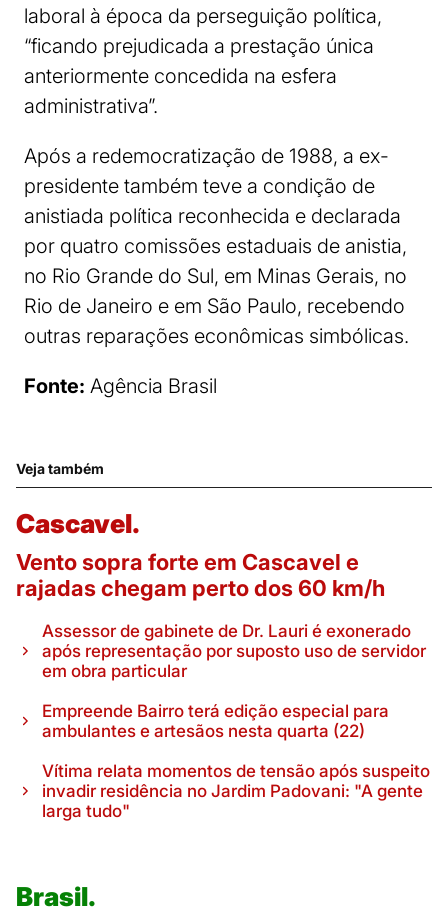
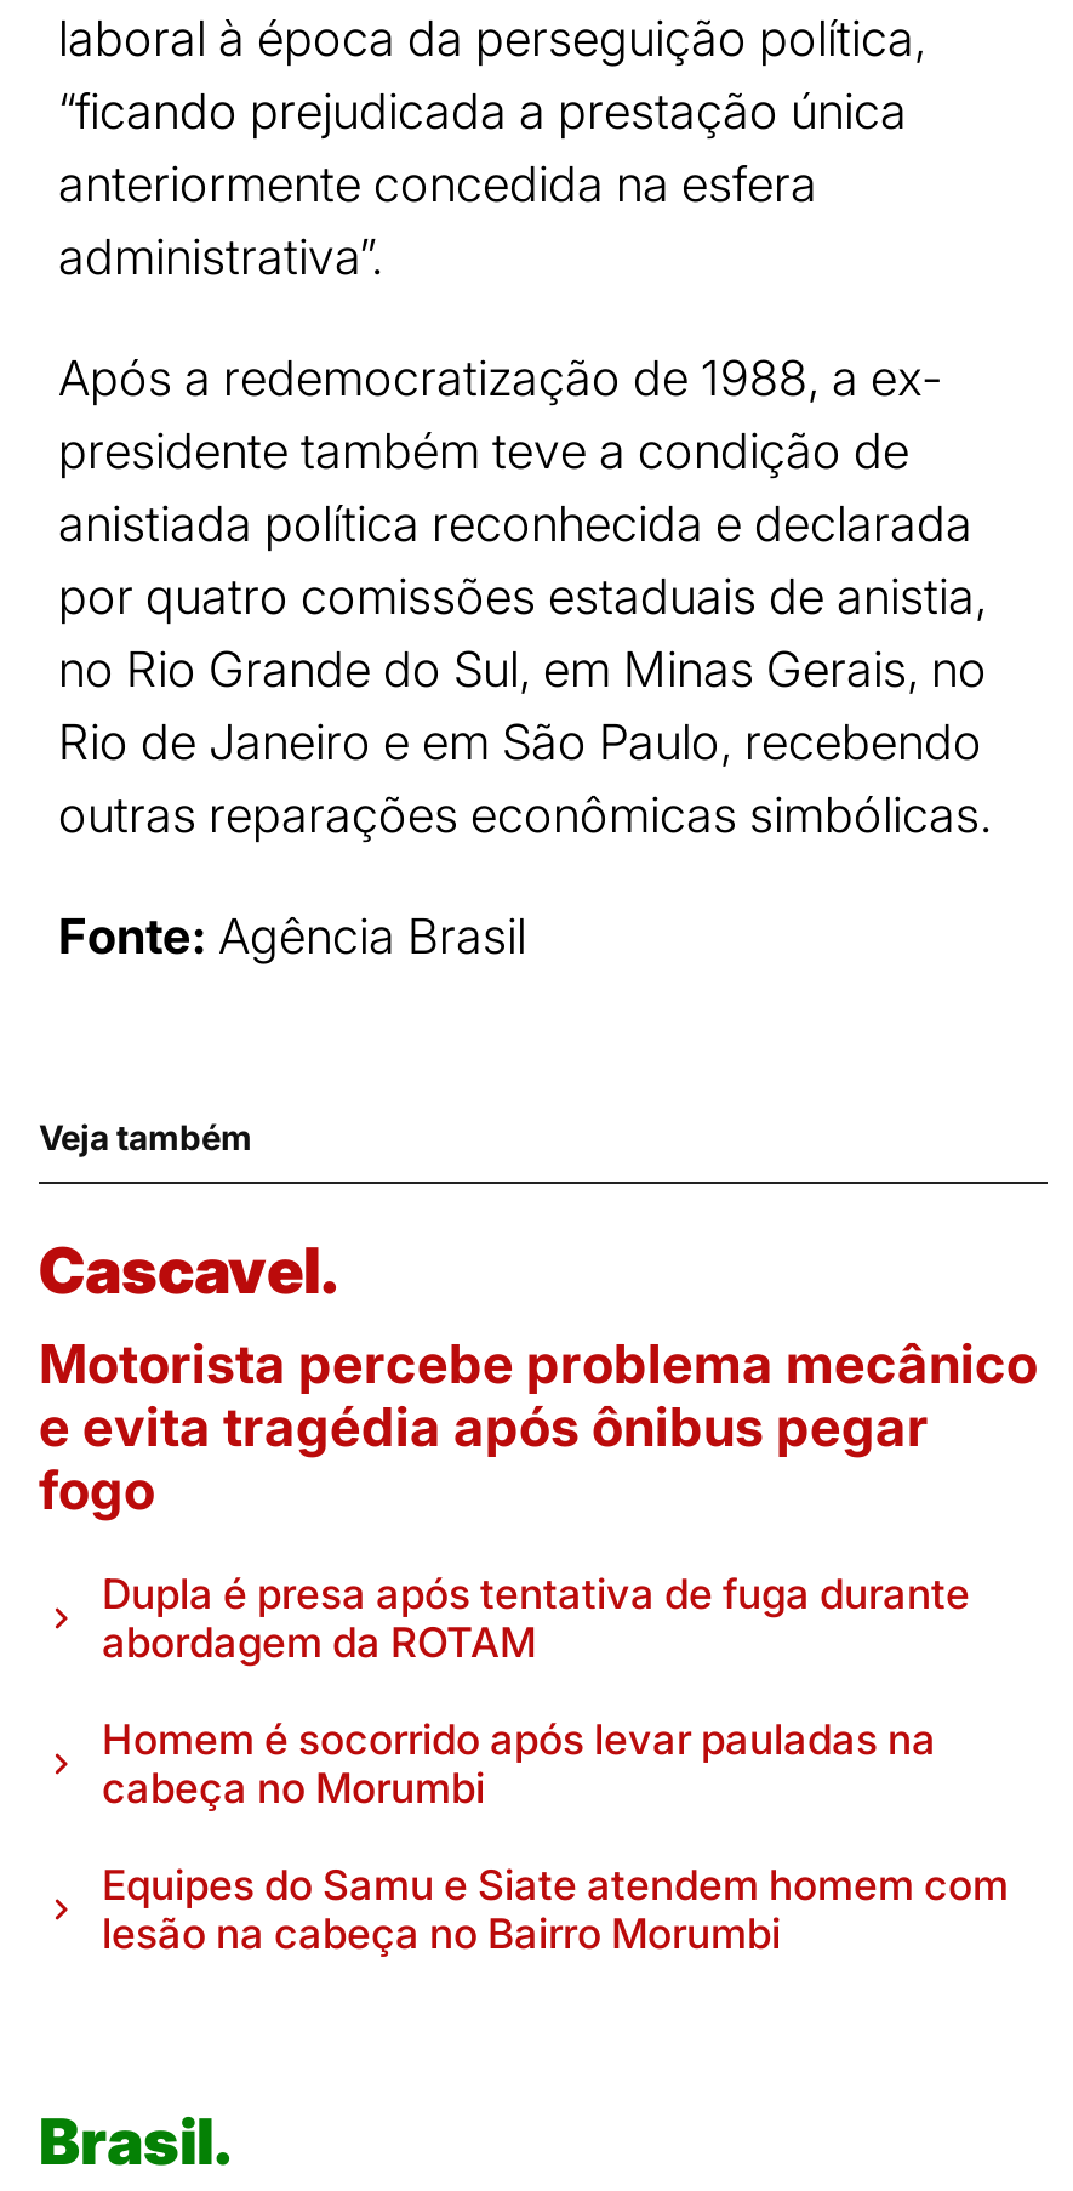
[16,549,385,601] Vento sopra forte em Cascavel e | rajadas chegam perto dos 60 km/h -> [39,1332,1038,1521] Motorista percebe problema mecânico | e evita tragédia após ônibus pegar | fogo
[42,621,426,681] Assessor de gabinete de Dr. Lauri é exonerado | após representação por suposto uso de servidor | em obra particular -> [102,1570,970,1667] Dupla é presa após tentativa de fuga durante | abordagem da ROTAM
[42,701,389,741] Empreende Bairro terá edição especial para | ambulantes e artesãos nesta quarta (22) -> [102,1715,936,1812] Homem é socorrido após levar pauladas na | cabeça no Morumbi
[42,761,430,821] Vítima relata momentos de tensão após suspeito | invadir residência no Jardim Padovani: "A gente | larga tudo" -> [102,1861,1009,1958] Equipes do Samu e Siate atendem homem com | lesão na cabeça no Bairro Morumbi

